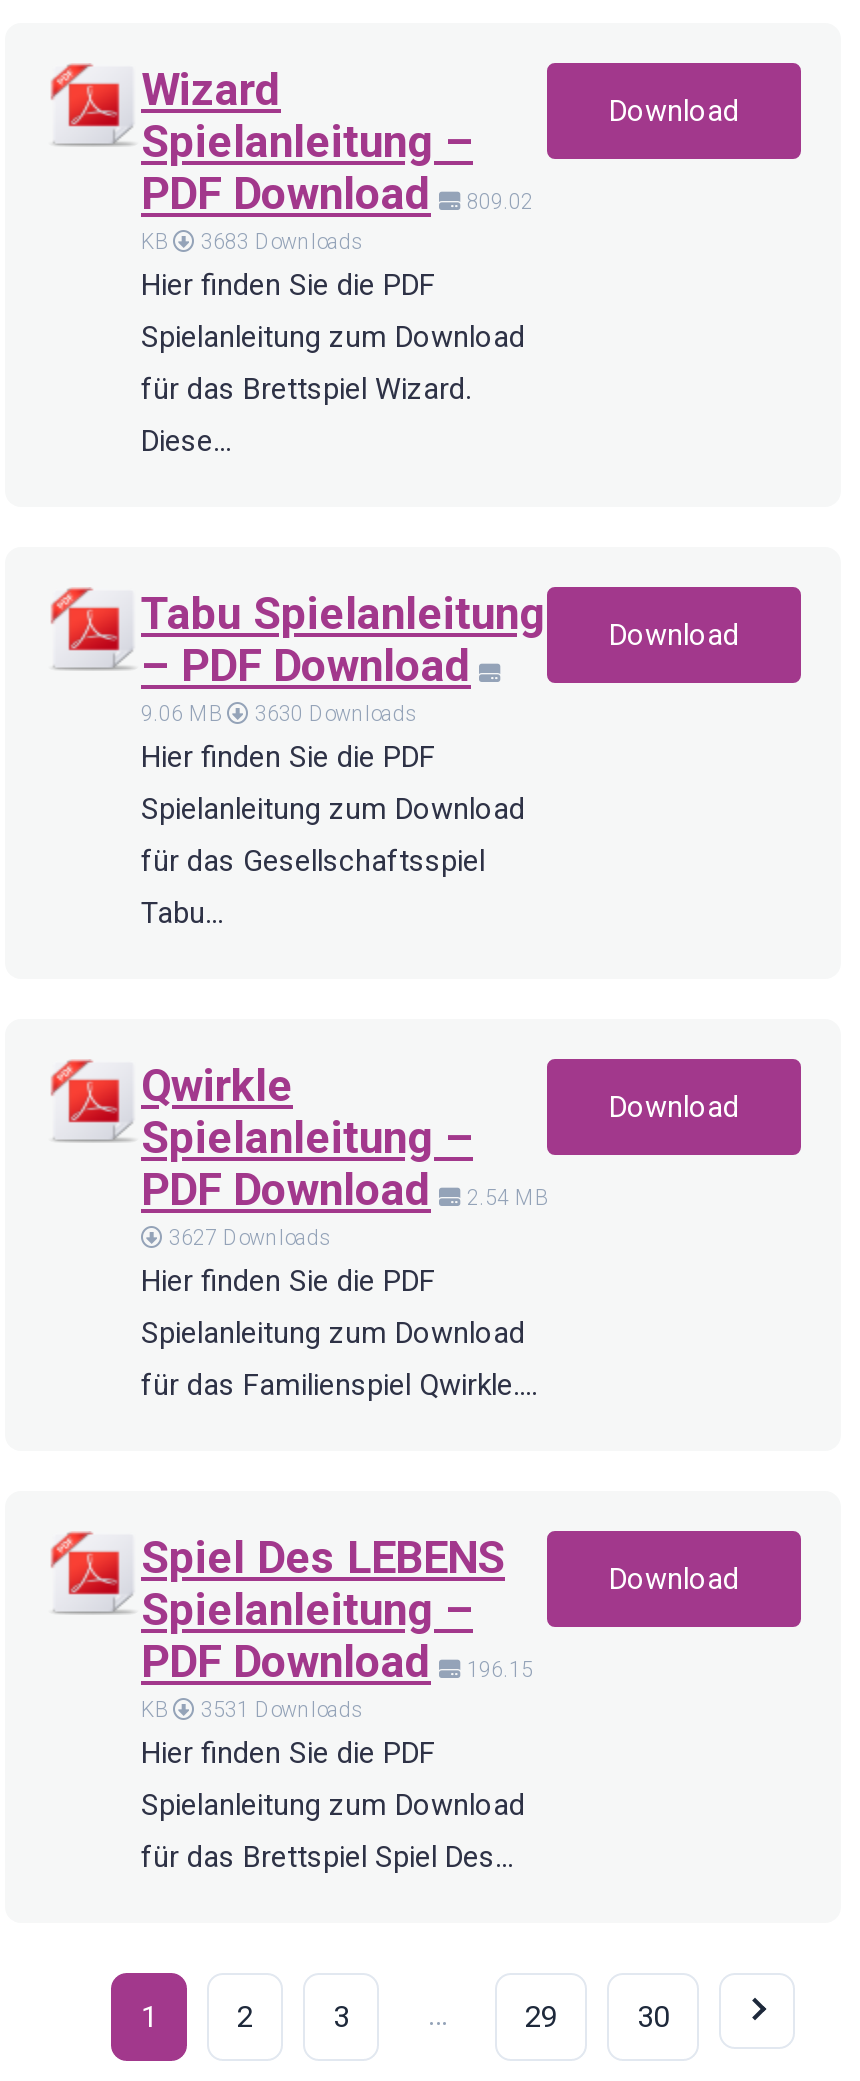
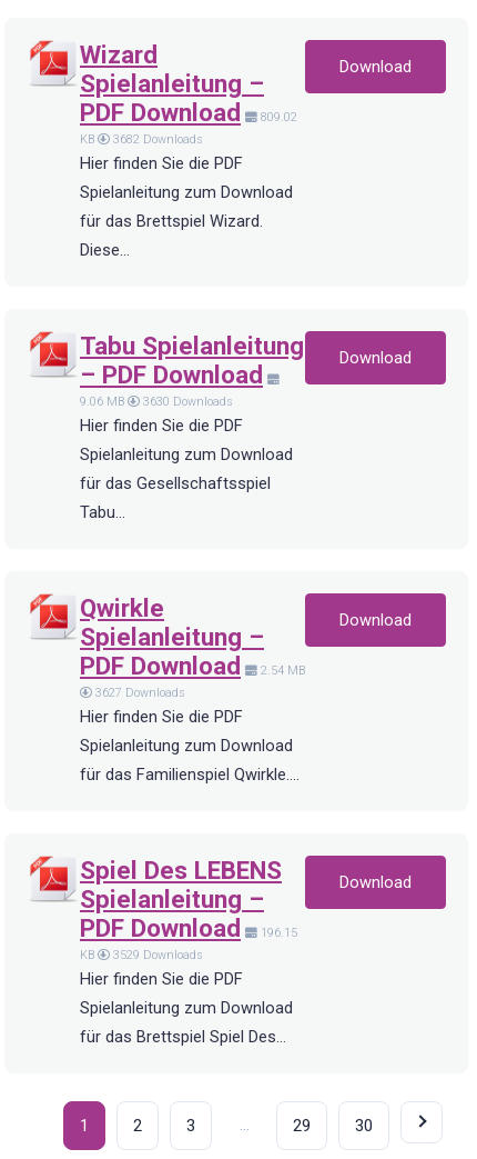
[141,230,363,256] KB 3683 Downloads -> [80,133,203,147] KB 3682 Downloads
[141,1698,363,1724] KB 3531 Downloads -> [80,948,203,963] KB 3529 Downloads

